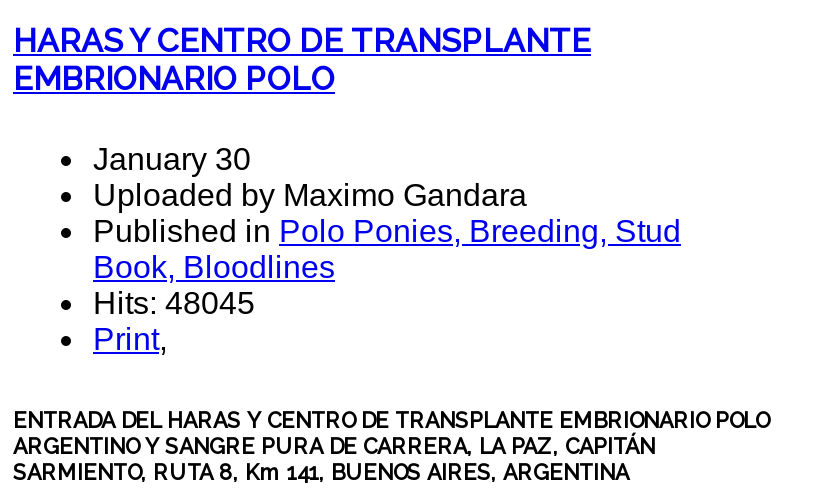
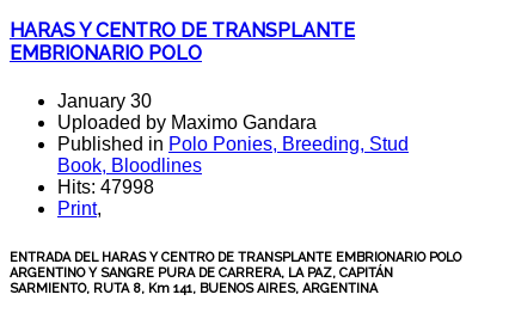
[93,285,255,319] Hits: 48045 -> [57,176,154,197] Hits: 47998

